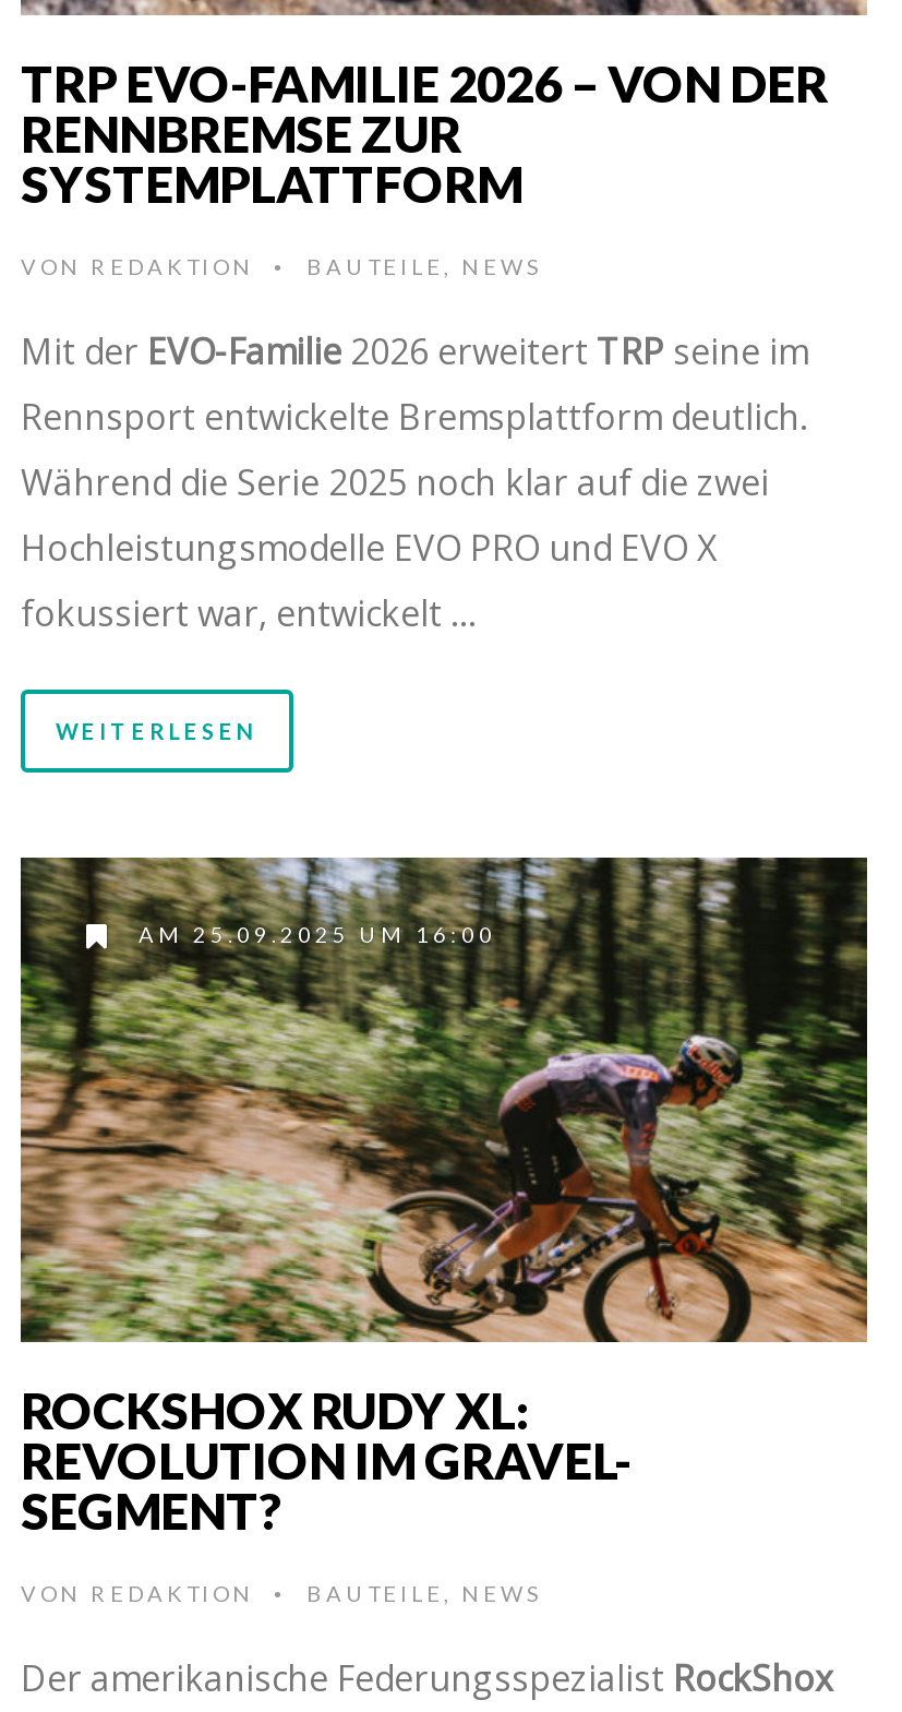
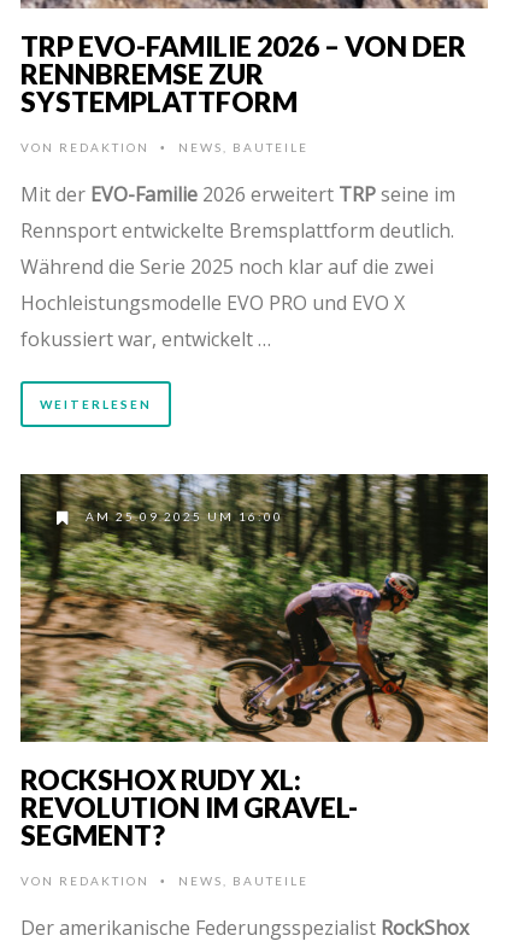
[21,253,542,279] VON REDAKTION • BAUTEILE, NEWS -> [20,140,308,154] VON REDAKTION • NEWS, BAUTEILE
[21,1580,542,1606] VON REDAKTION • BAUTEILE, NEWS -> [20,873,308,888] VON REDAKTION • NEWS, BAUTEILE

